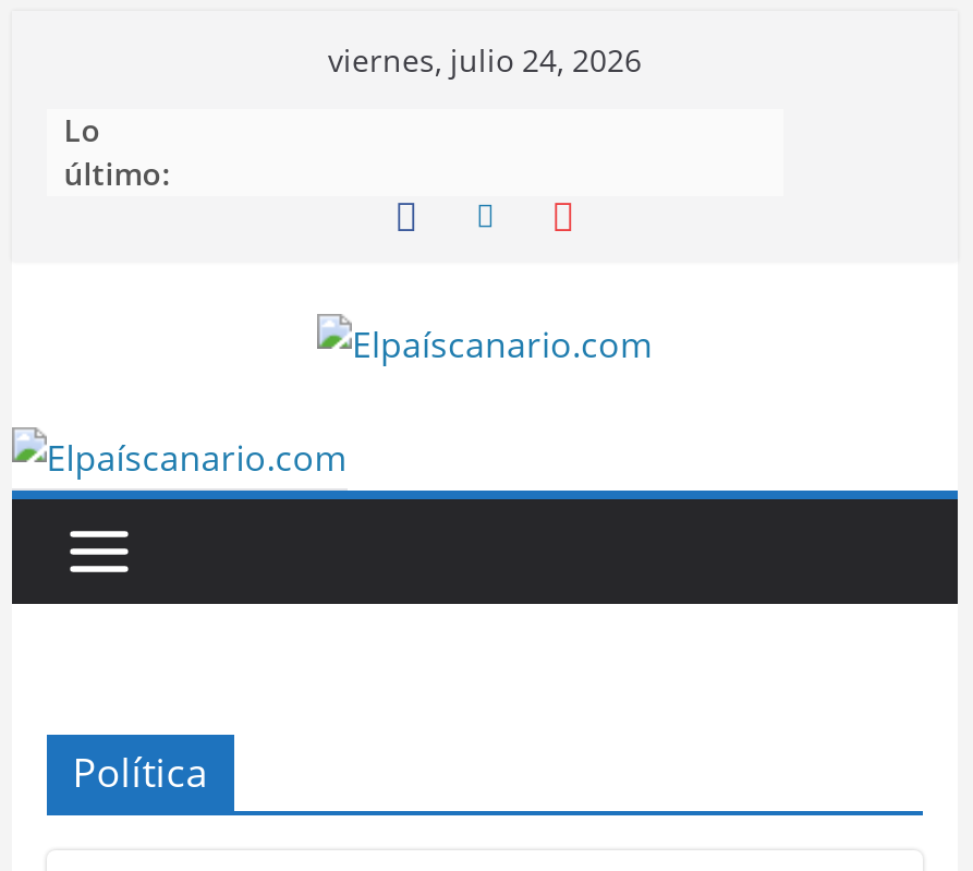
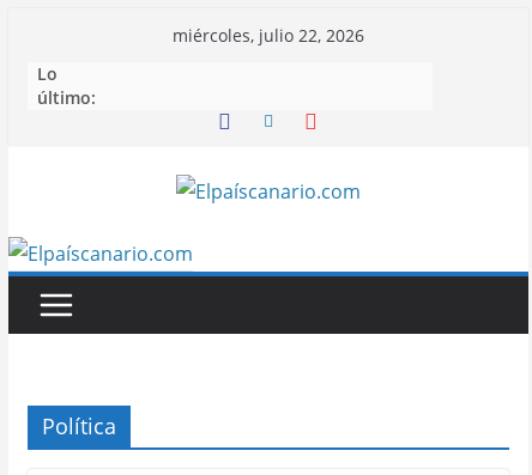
[328,39,642,81] viernes, julio 24, 2026 -> [173,24,364,47] miércoles, julio 22, 2026

